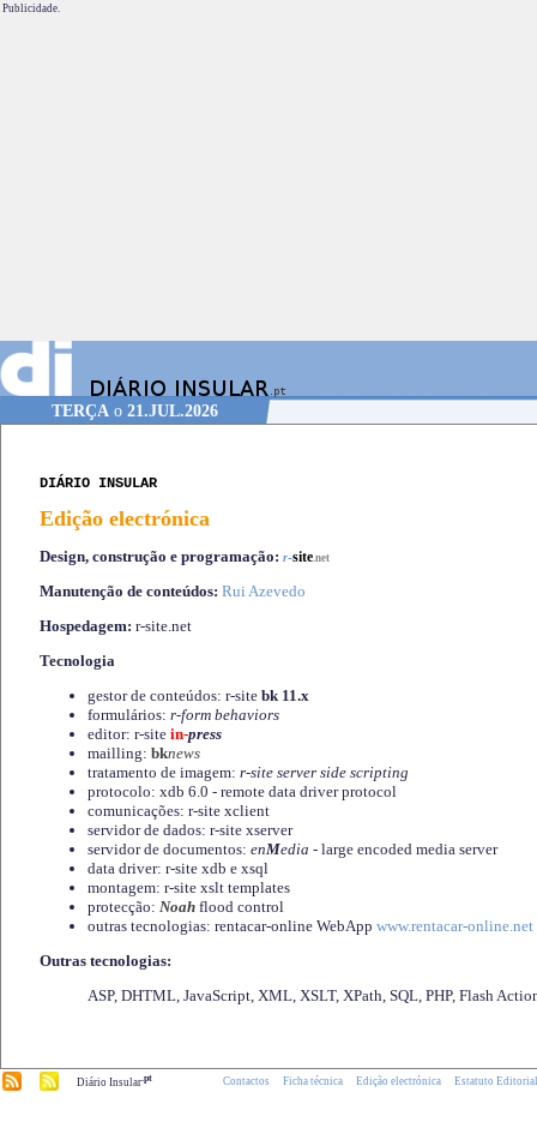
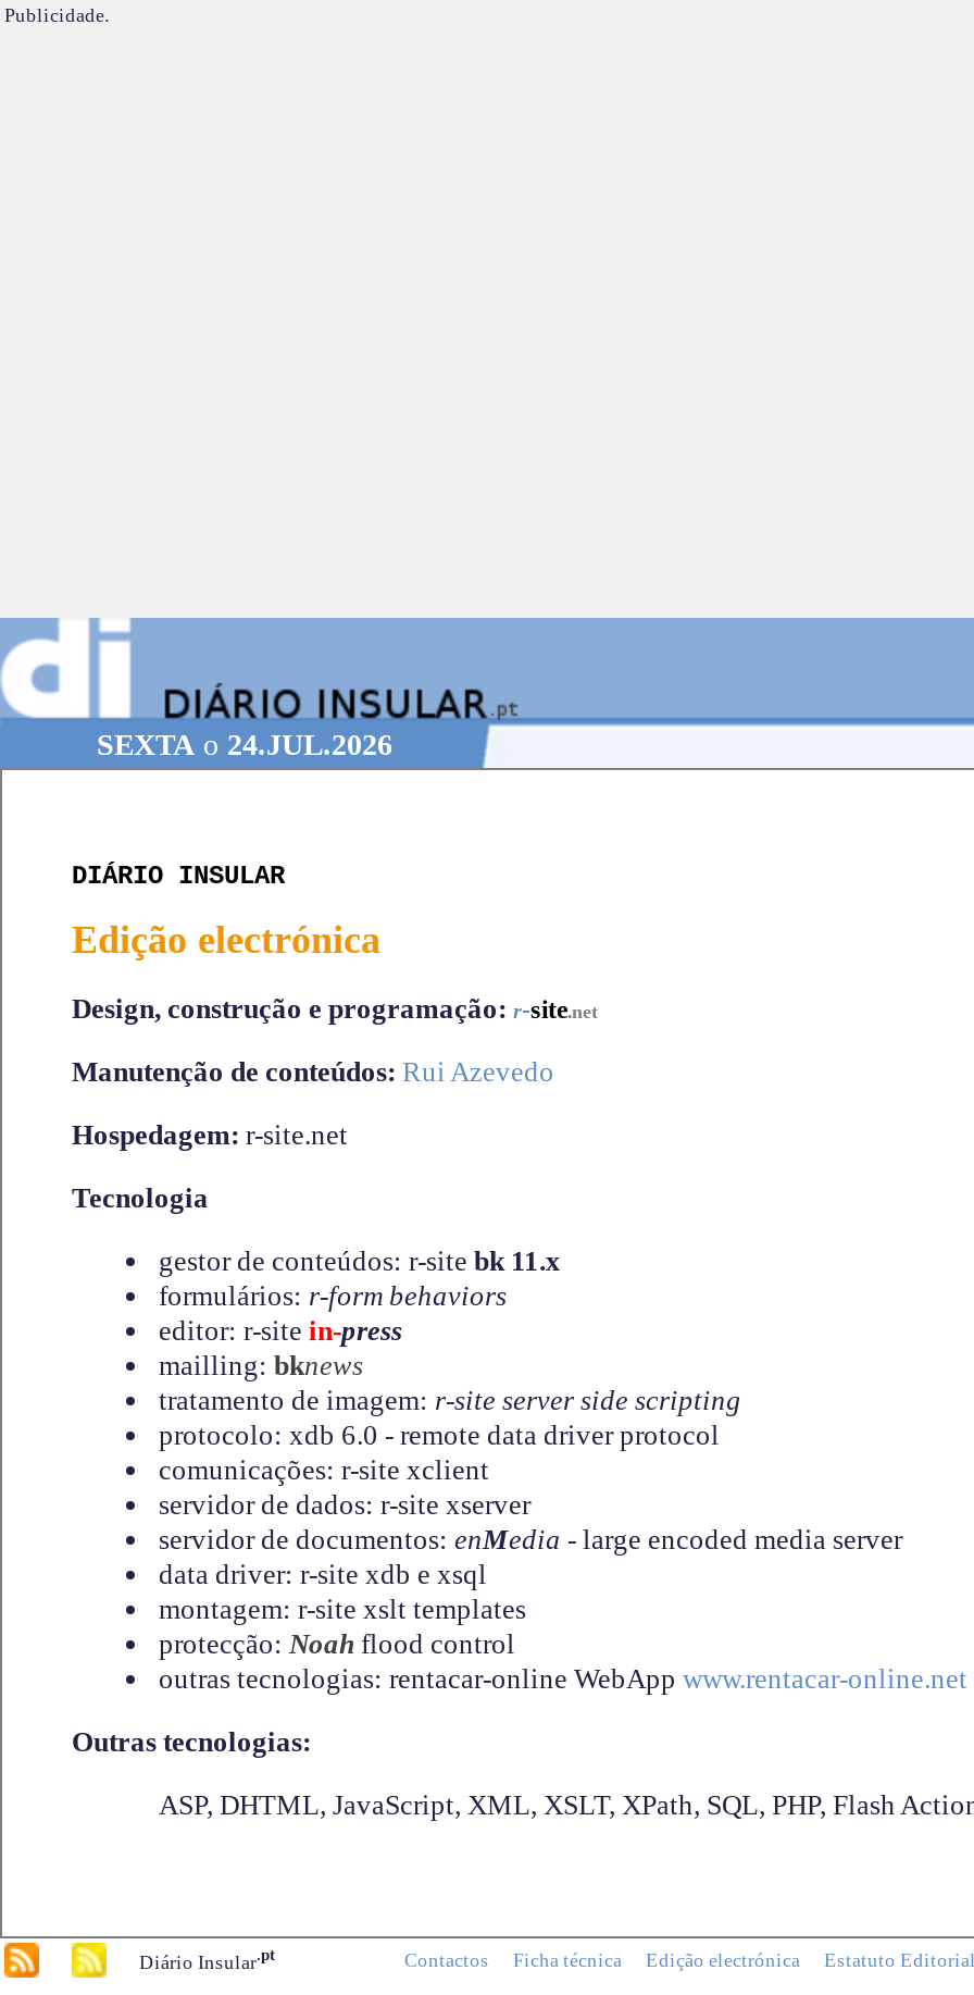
[52,402,218,420] TERÇA o 21.JUL.2026 -> [97,729,392,761] SEXTA o 24.JUL.2026

